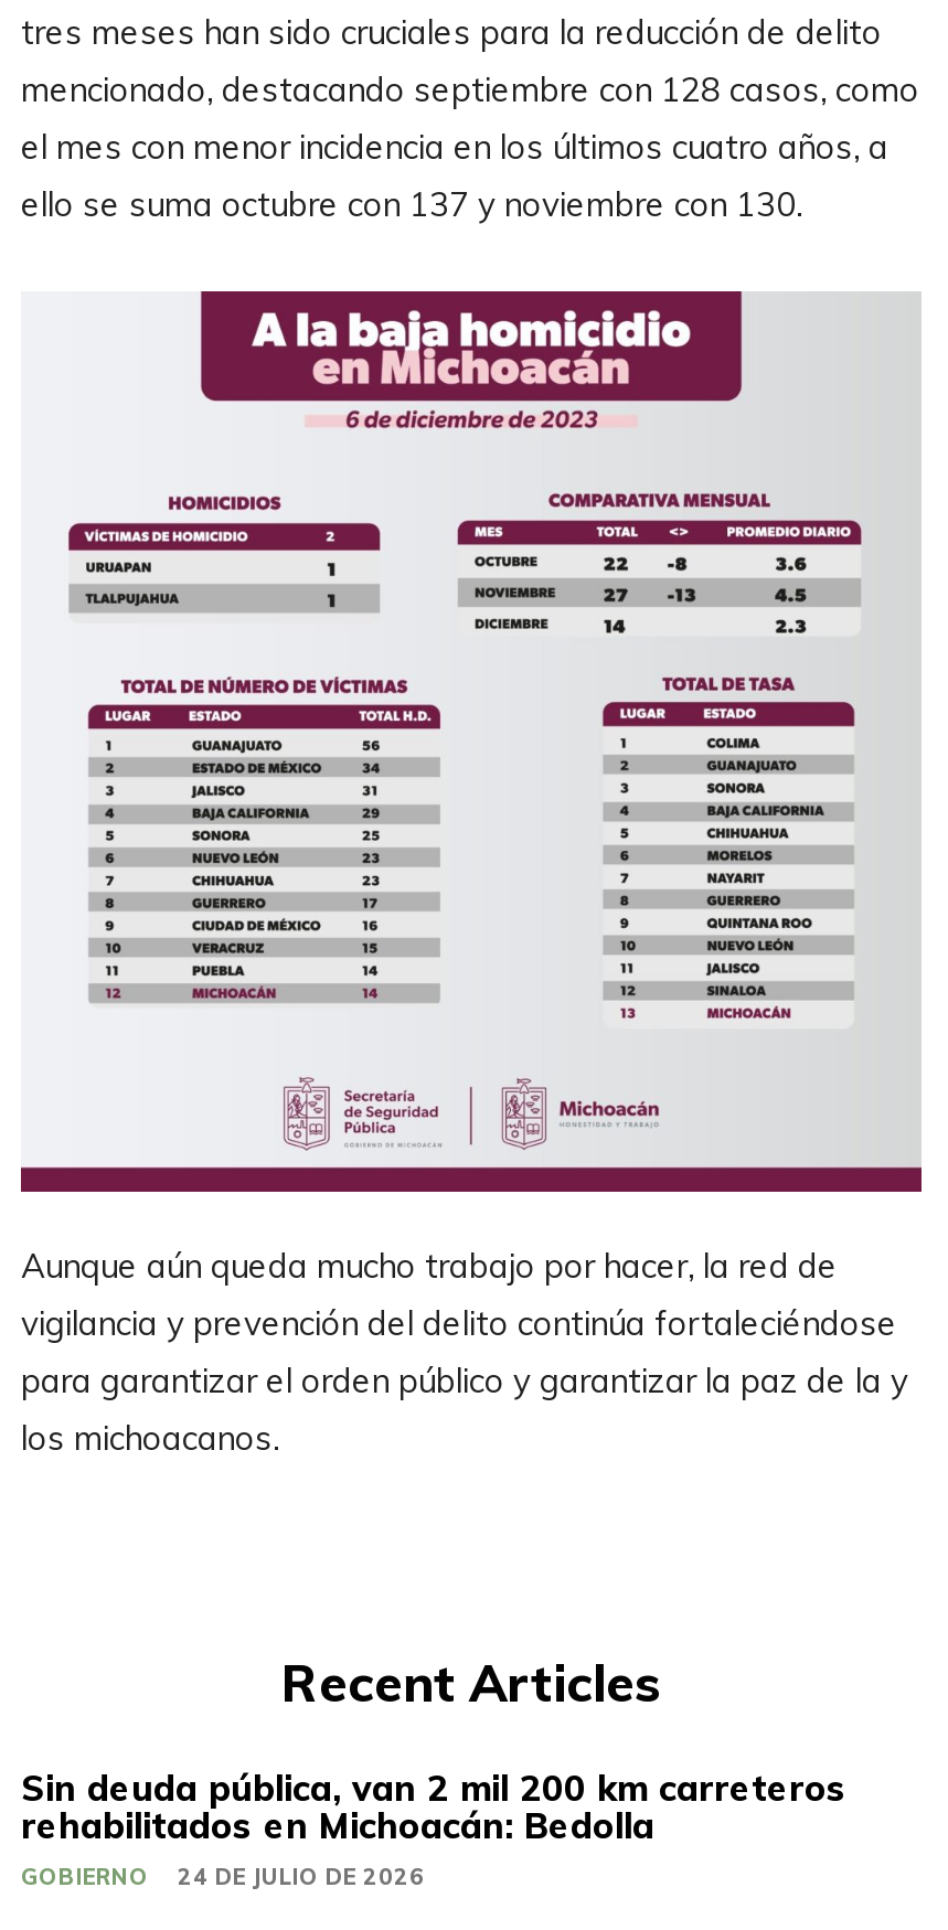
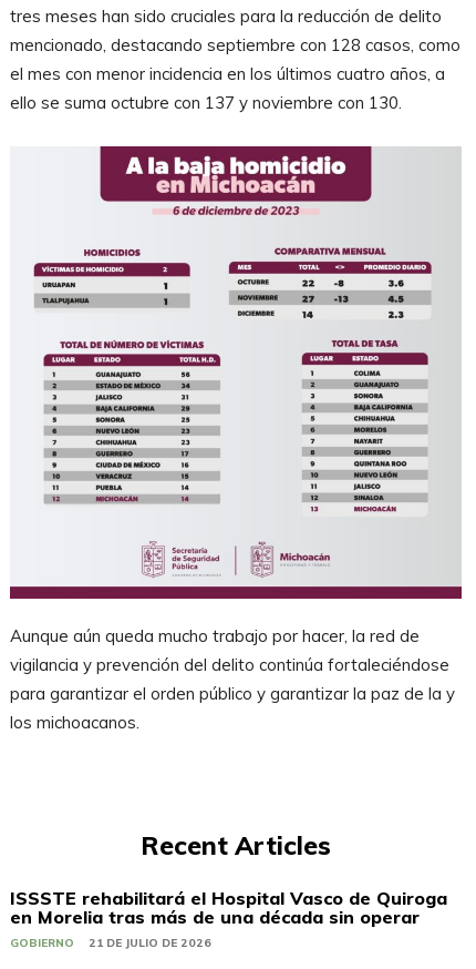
[21,1766,846,1847] Sin deuda pública, van 2 mil 200 km carreteros | rehabilitados en Michoacán: Bedolla -> [10,887,447,928] ISSSTE rehabilitará el Hospital Vasco de Quiroga | en Morelia tras más de una década sin operar
[21,1863,425,1891] GOBIERNO 24 DE JULIO DE 2026 -> [10,936,211,950] GOBIERNO 21 DE JULIO DE 2026

